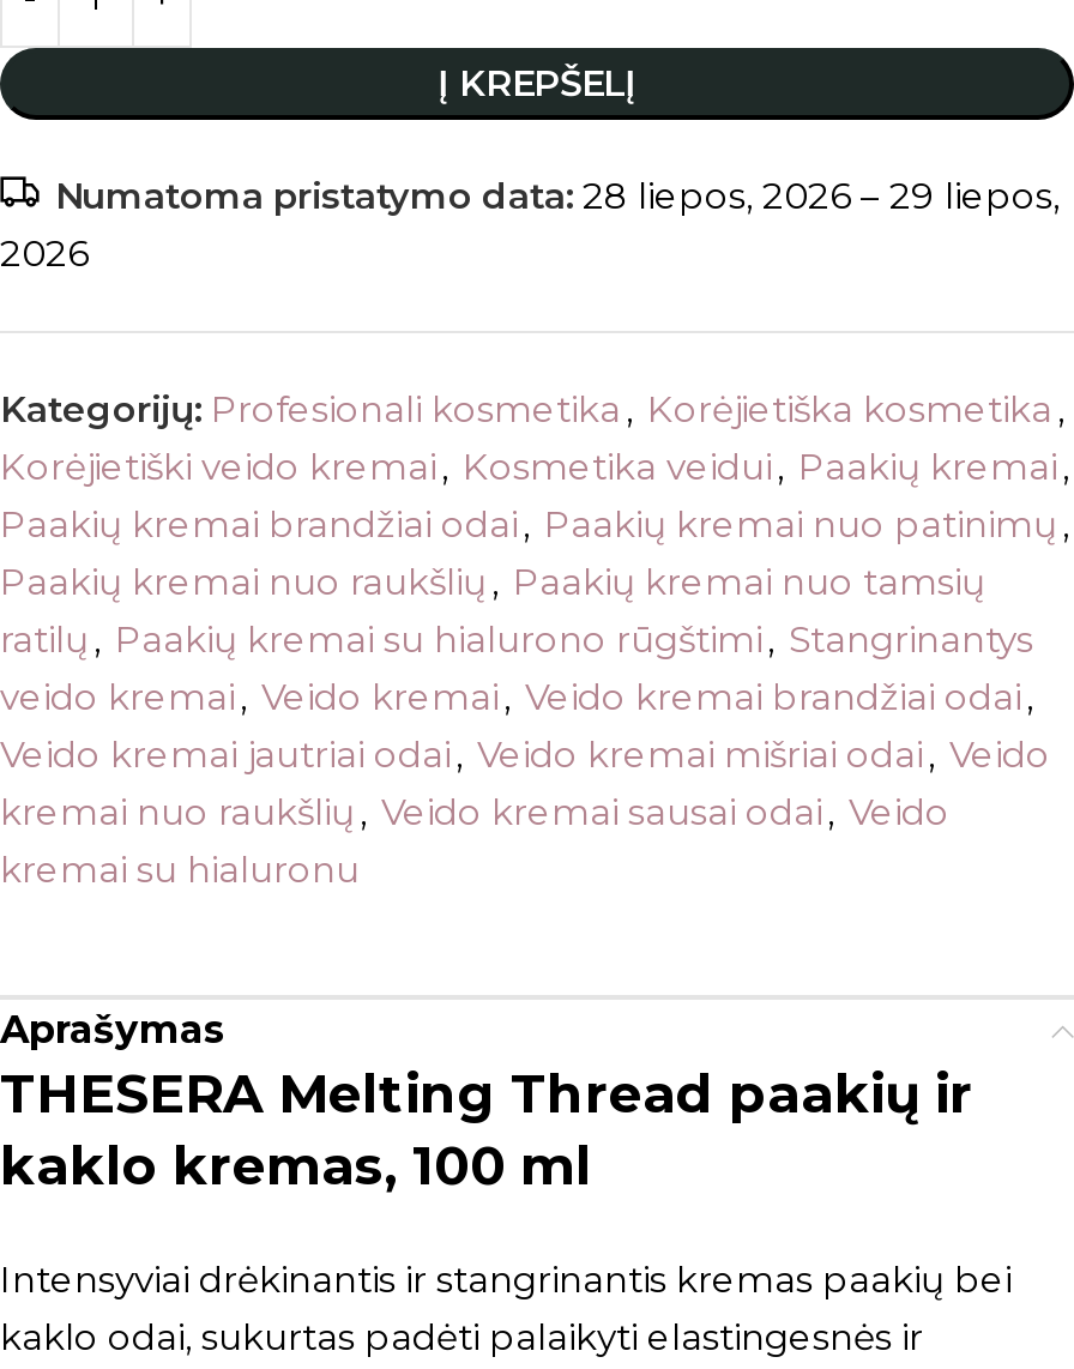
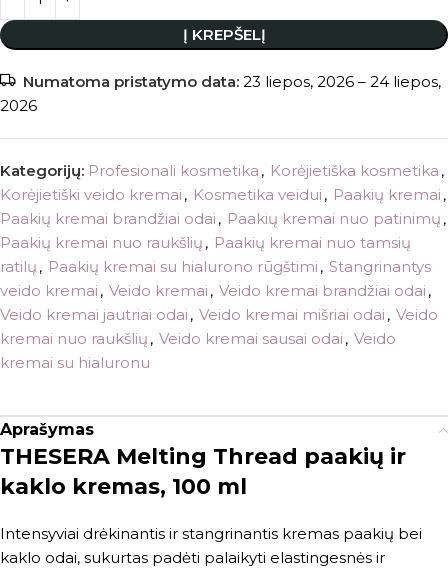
[55,173,1060,218] Numatoma pristatymo data: 28 liepos, 2026 – 29 liepos, -> [23,72,441,91] Numatoma pristatymo data: 23 liepos, 2026 – 24 liepos,

